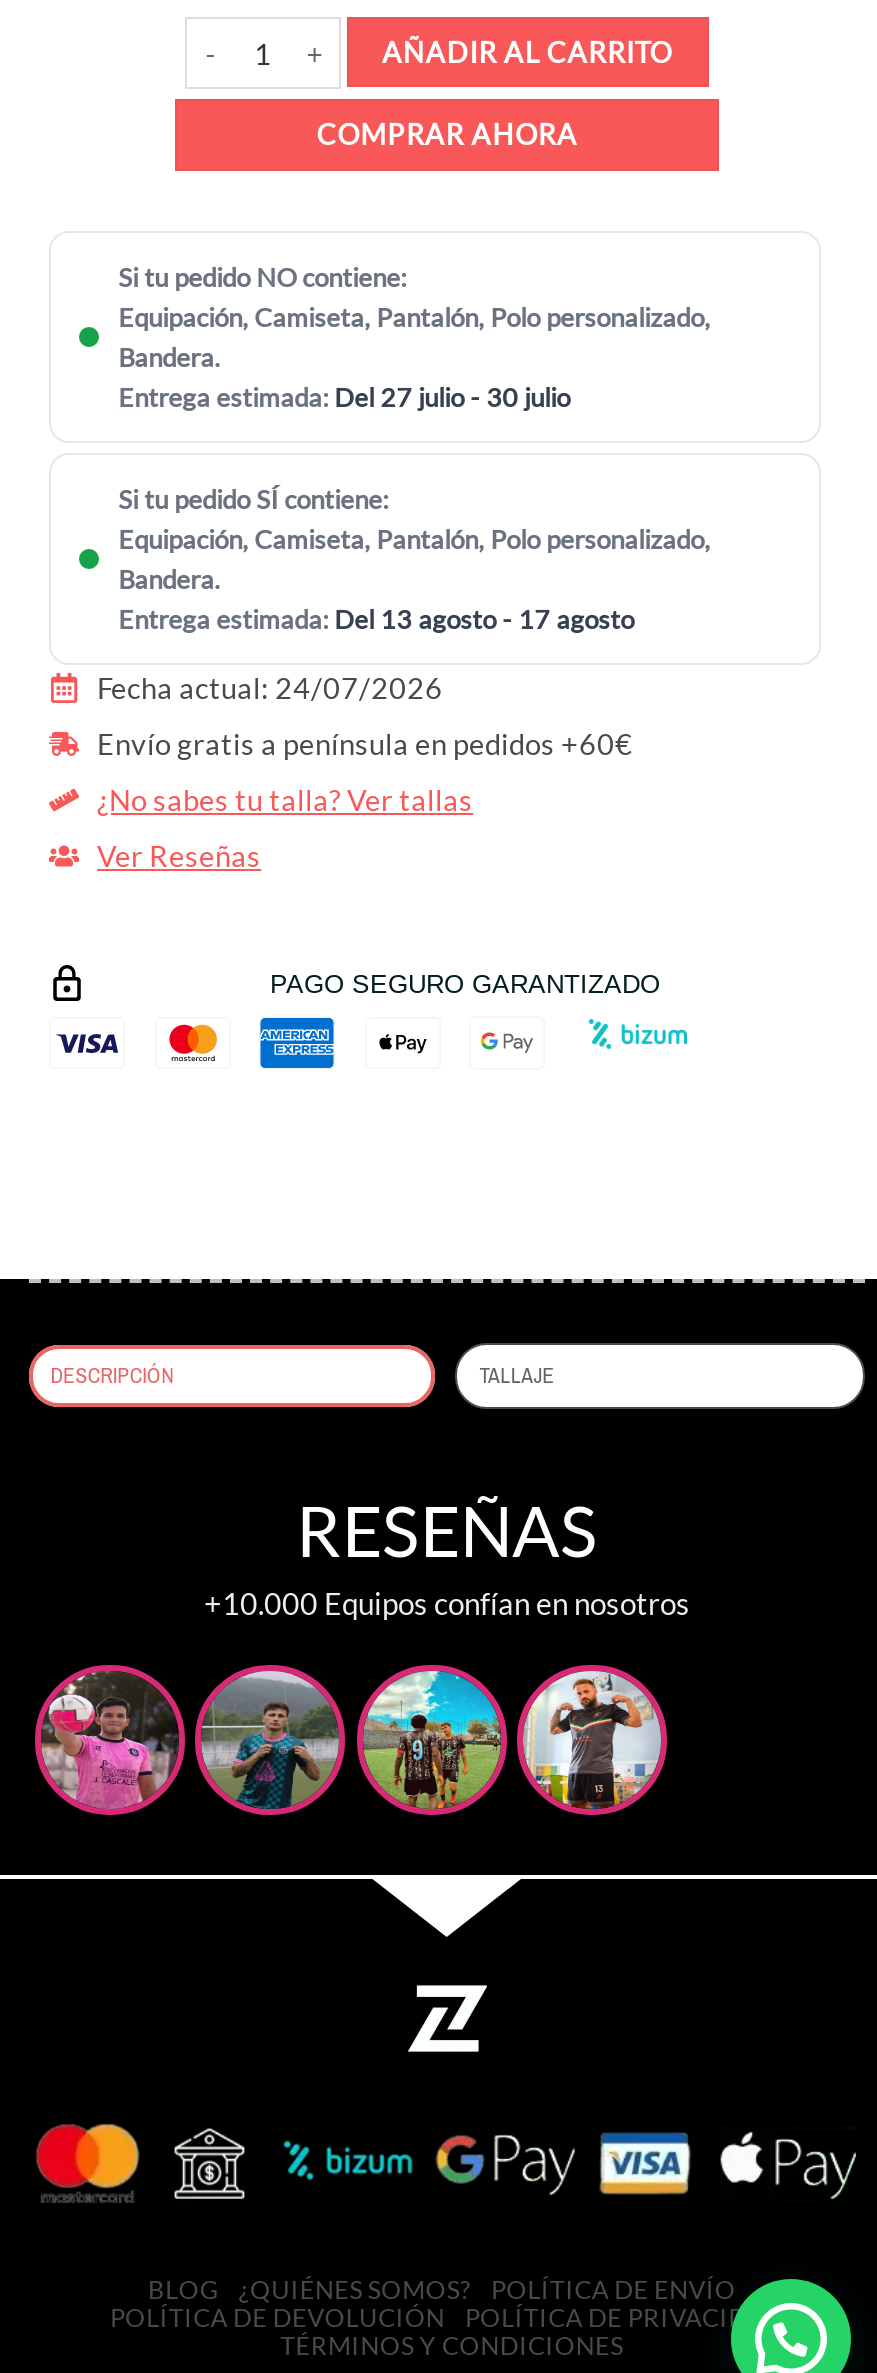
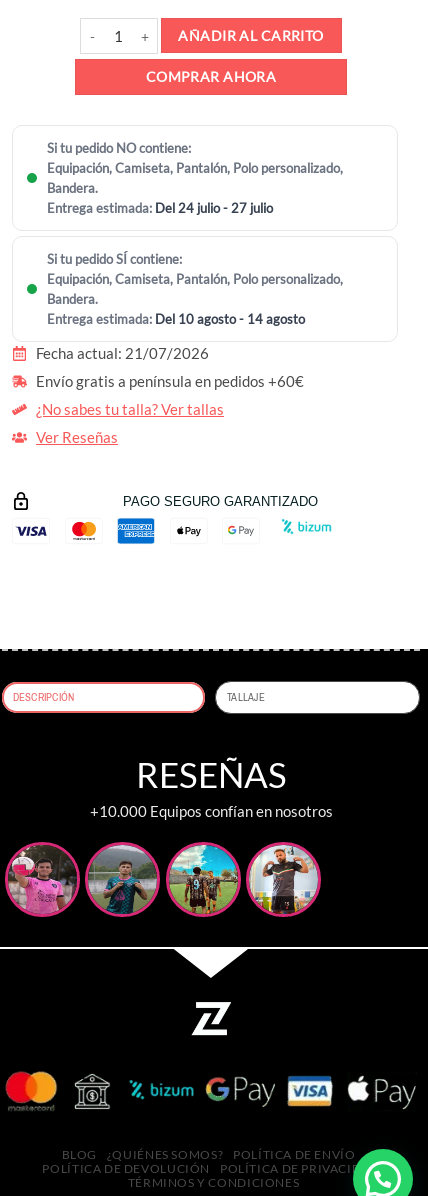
[118,380,570,412] Entrega estimada: Del 27 julio - 30 julio -> [47,200,273,216] Entrega estimada: Del 24 julio - 27 julio
[118,603,634,635] Entrega estimada: Del 13 agosto - 17 agosto -> [47,311,305,327] Entrega estimada: Del 10 agosto - 14 agosto
[97,671,443,705] Fecha actual: 24/07/2026 -> [36,345,209,362] Fecha actual: 21/07/2026

